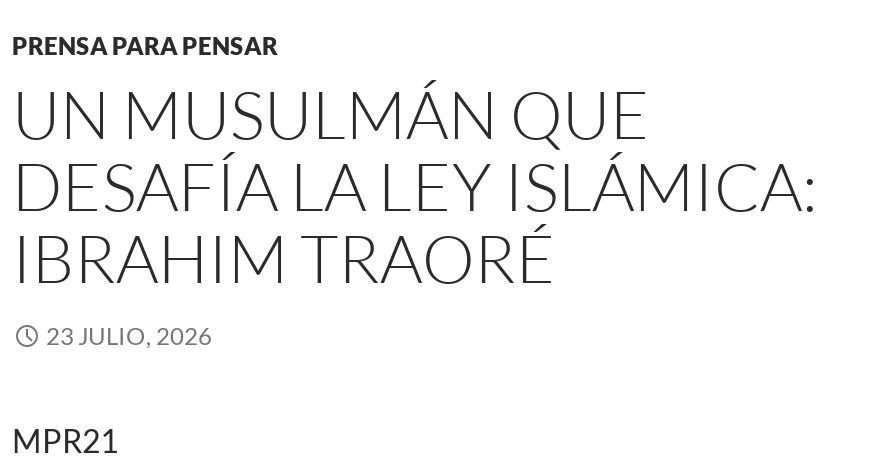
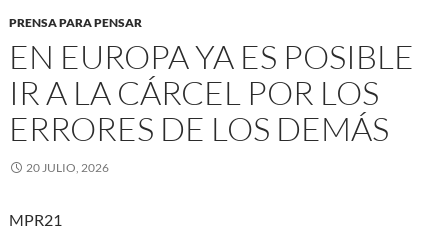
[12,72,818,350] UN MUSULMÁN QUE | DESAFÍA LA LEY ISLÁMICA: | IBRAHIM TRAORÉ | 23 JULIO, 2026 -> [9,36,414,175] EN EUROPA YA ES POSIBLE | IR A LA CÁRCEL POR LOS | ERRORES DE LOS DEMÁS | 20 JULIO, 2026

